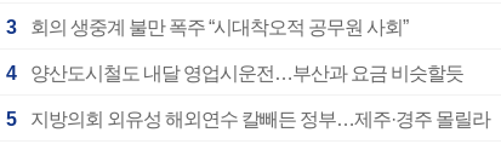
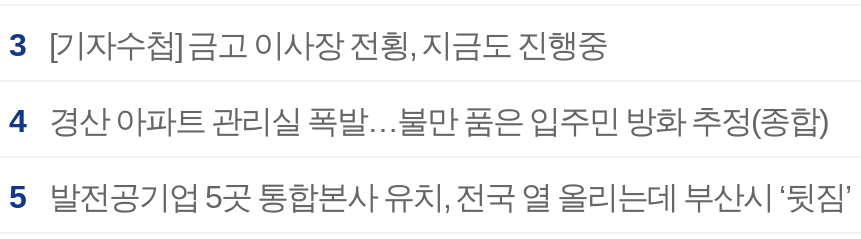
[30,17,408,38] 회의 생중계 불만 폭주 “시대착오적 공무원 사회” -> [49,28,607,62] [기자수첩] 금고 이사장 전횡, 지금도 진행중
[30,63,463,83] 양산도시철도 내달 영업시운전…부산과 요금 비슷할듯 -> [49,104,827,138] 경산 아파트 관리실 폭발…불만 품은 입주민 방화 추정(종합)
[30,109,490,129] 지방의회 외유성 해외연수 칼빼든 정부…제주·경주 몰릴라 -> [49,180,851,214] 발전공기업 5곳 통합본사 유치, 전국 열 올리는데 부산시 ‘뒷짐’

